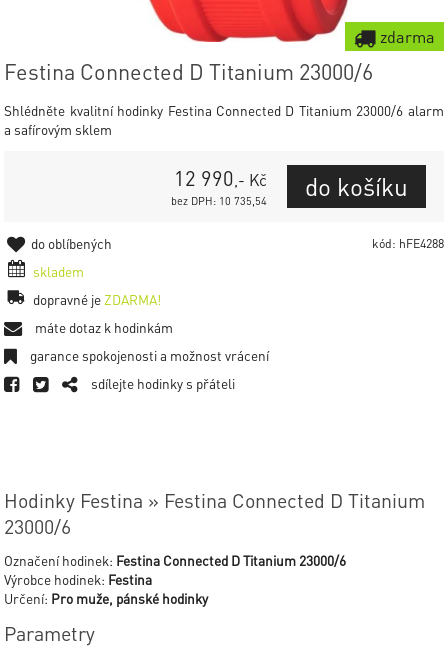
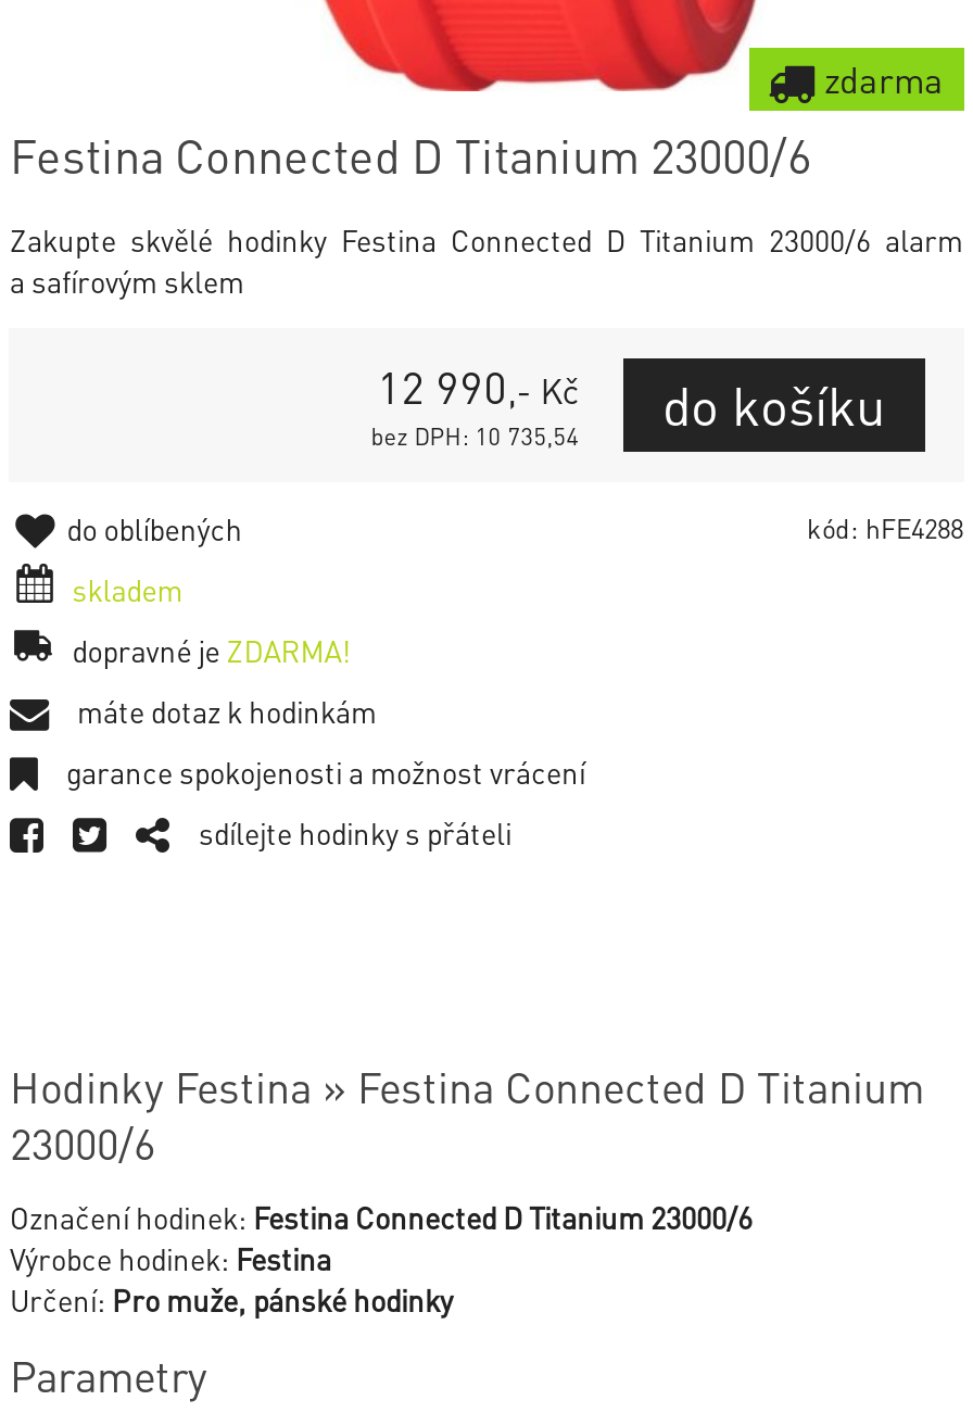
[4,102,443,119] Shlédněte kvalitní hodinky Festina Connected D Titanium 23000/6 alarm -> [10,222,963,259] Zakupte skvělé hodinky Festina Connected D Titanium 23000/6 alarm

